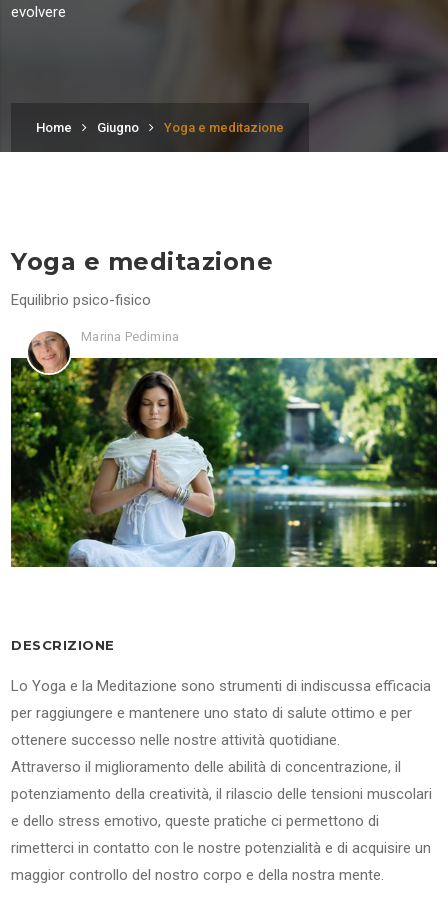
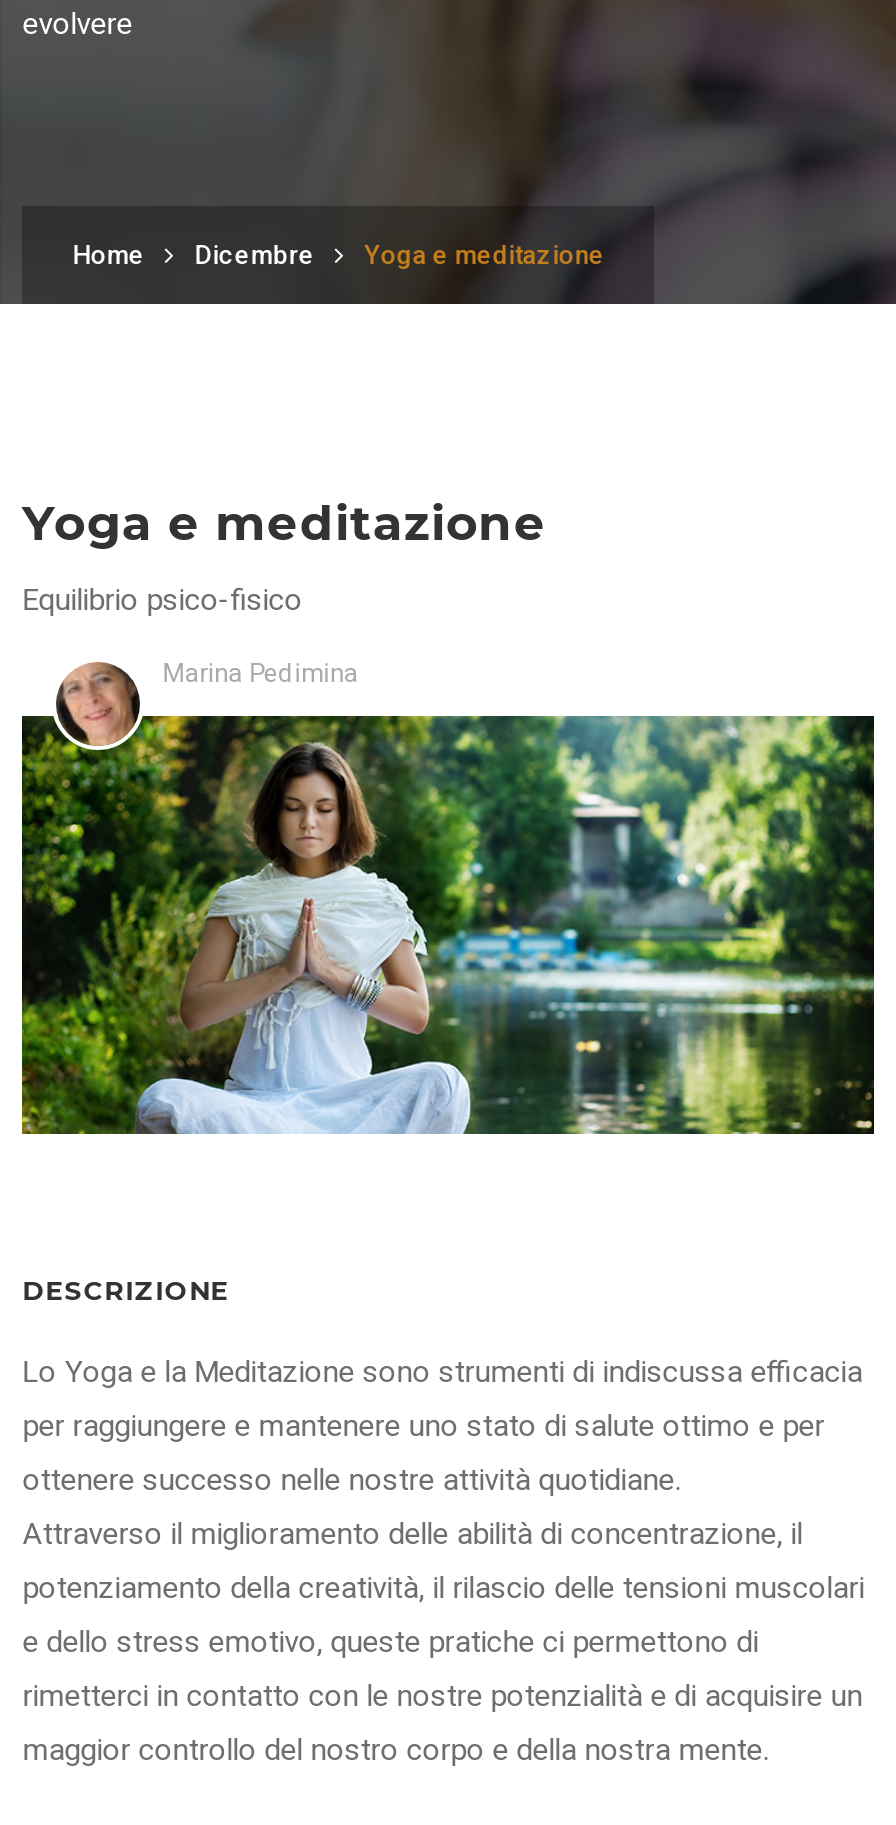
[97,119,139,134] Giugno -> [194,239,314,269] Dicembre

